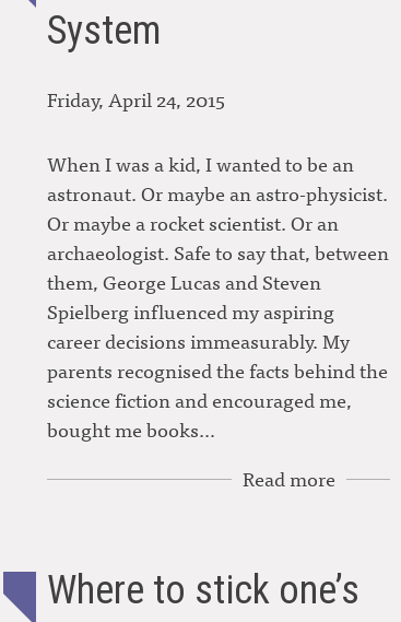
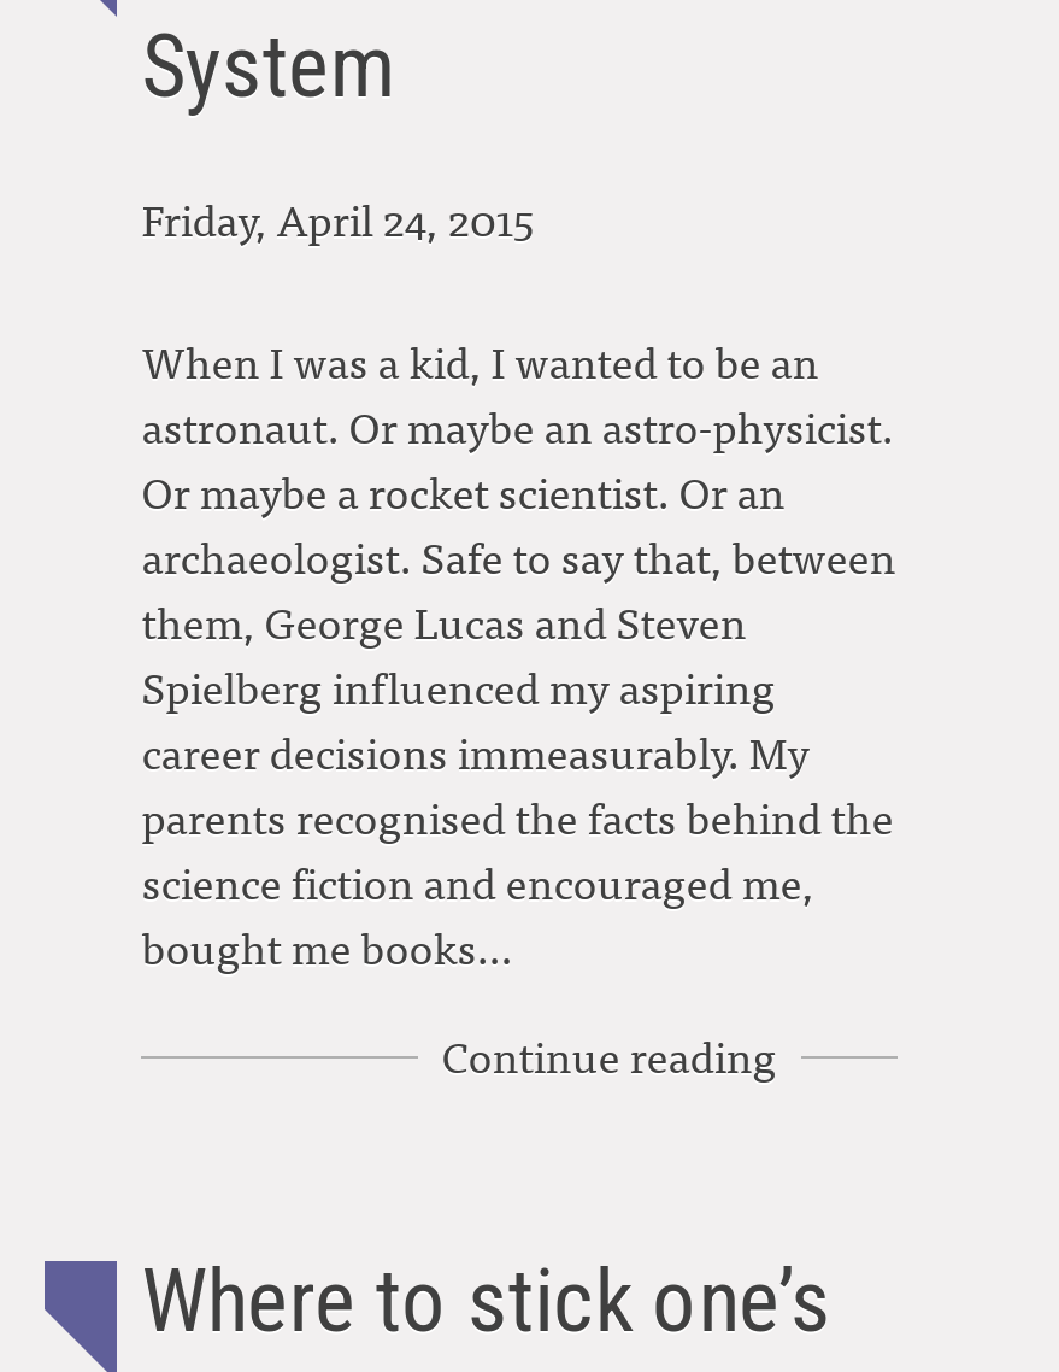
[242,462,335,494] Read more -> [442,1019,777,1089] Continue reading

